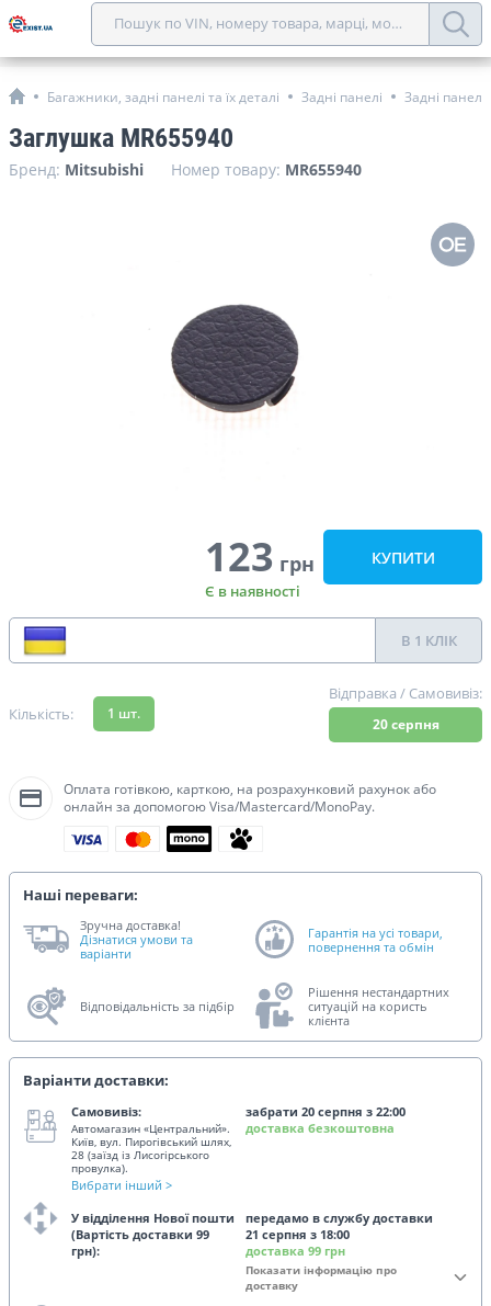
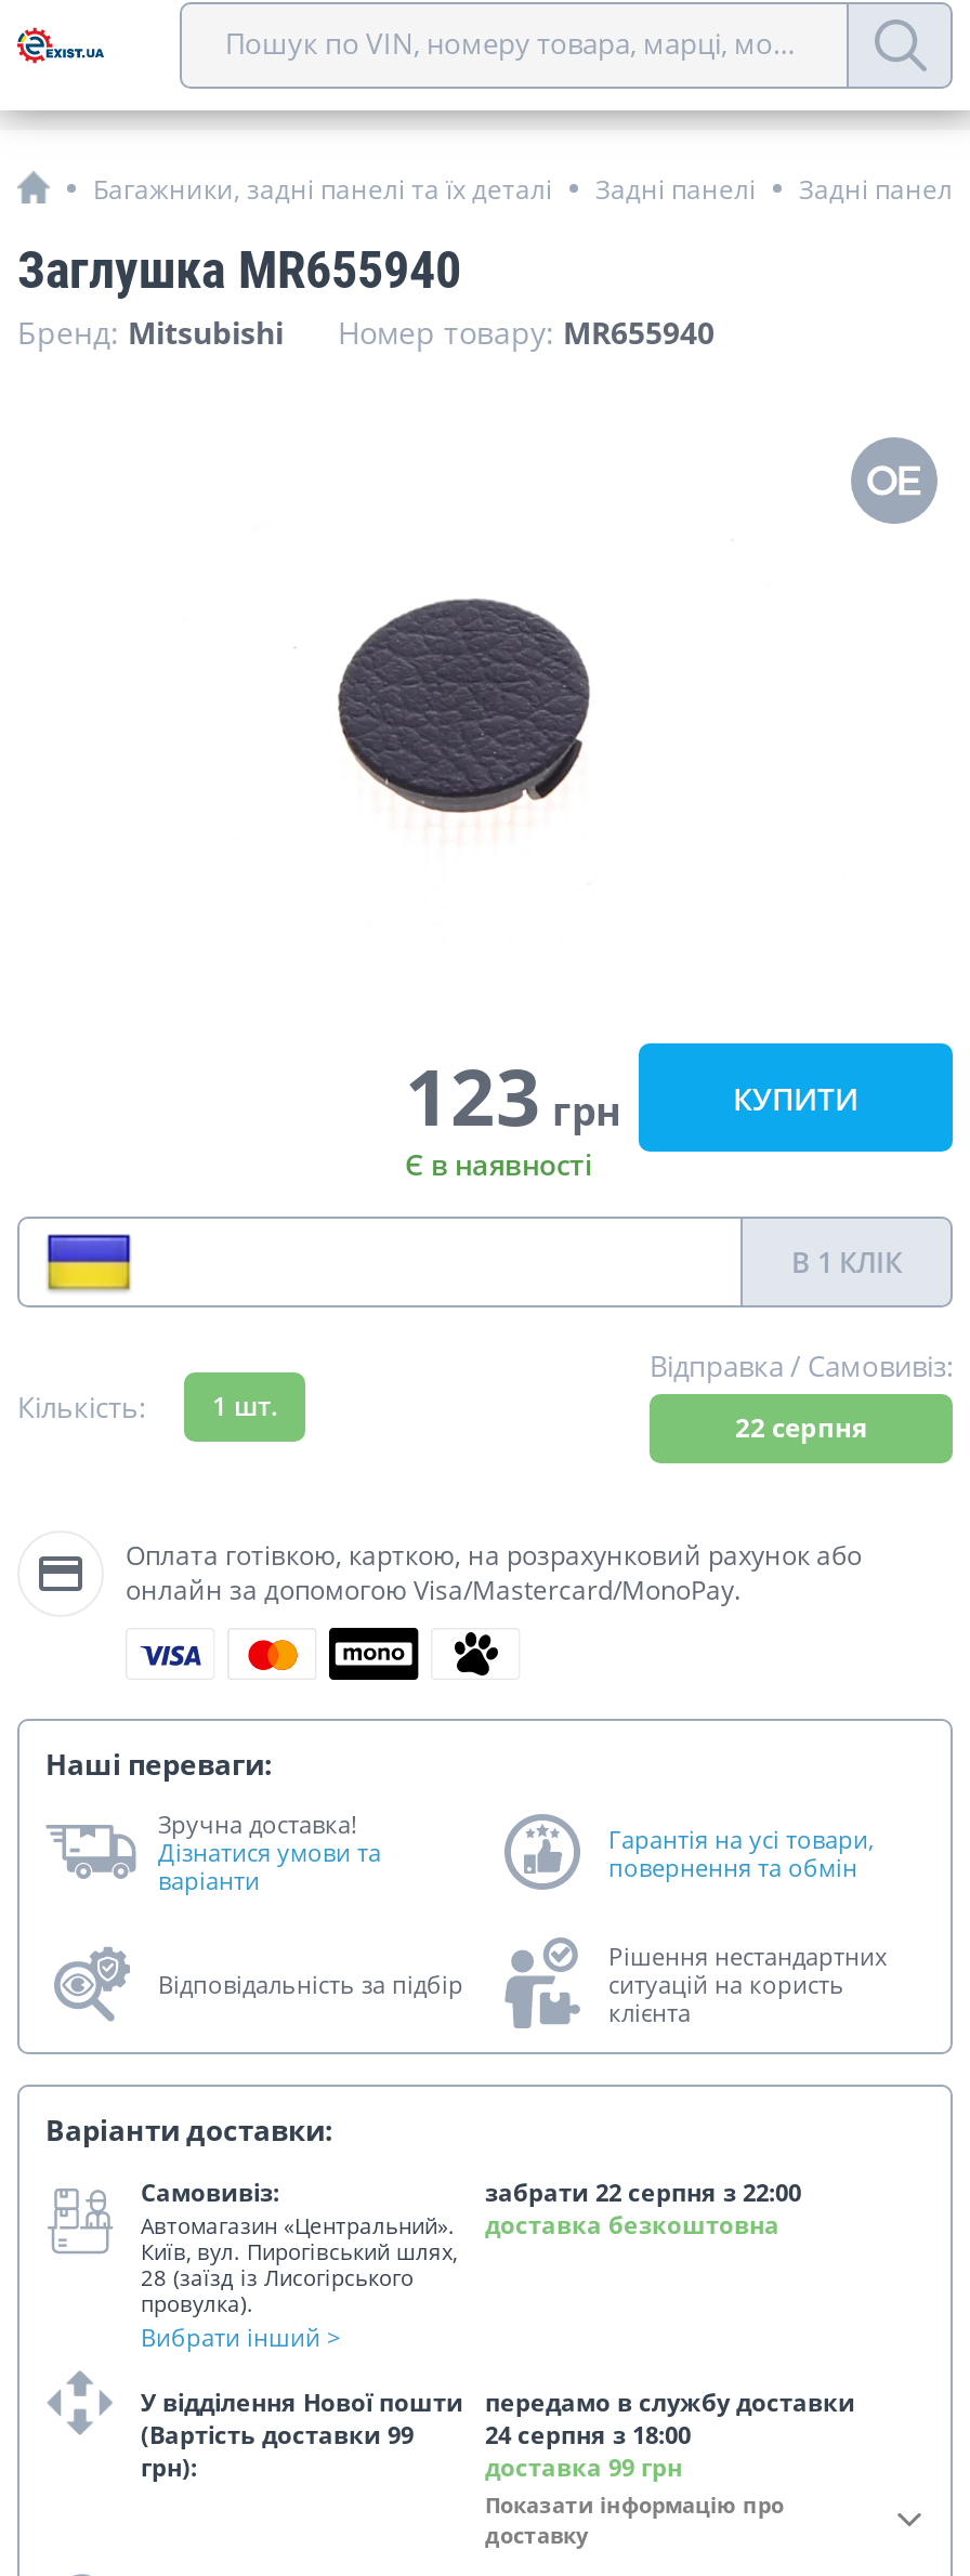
[372,715,439,734] 20 серпня -> [735,1409,867,1446] 22 серпня
[245,1103,406,1120] забрати 20 серпня з 22:00 -> [485,2176,801,2208] забрати 22 серпня з 22:00
[245,1226,350,1242] 21 серпня з 18:00 -> [485,2418,691,2450] 24 серпня з 18:00

